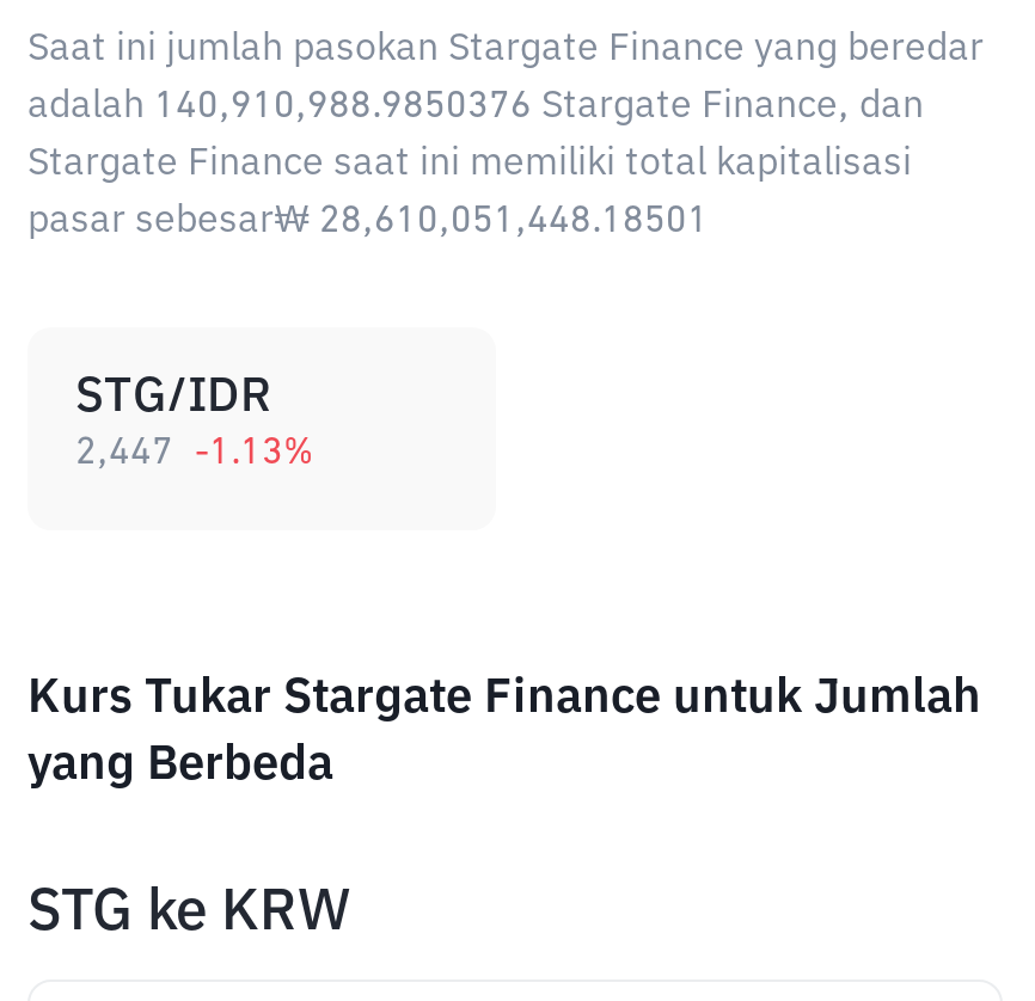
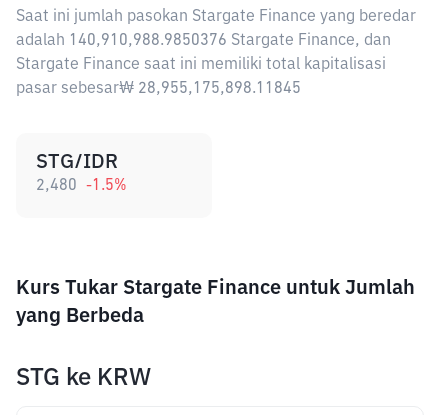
[27,203,709,241] pasar sebesar₩ 28,610,051,448.18501 -> [16,81,301,97] pasar sebesar₩ 28,955,175,898.11845
[75,435,314,473] 2,447 -1.13% -> [36,178,127,194] 2,480 -1.5%

